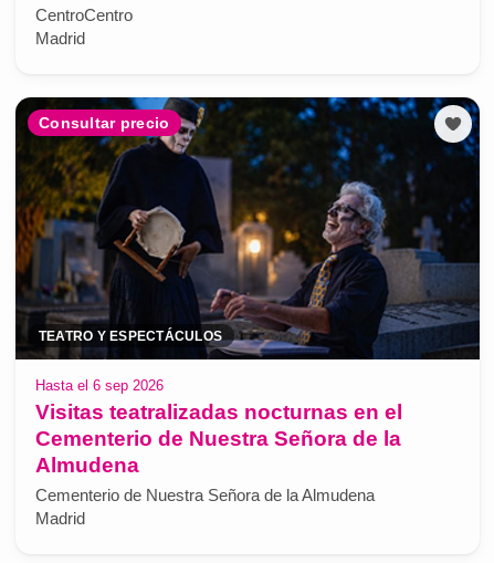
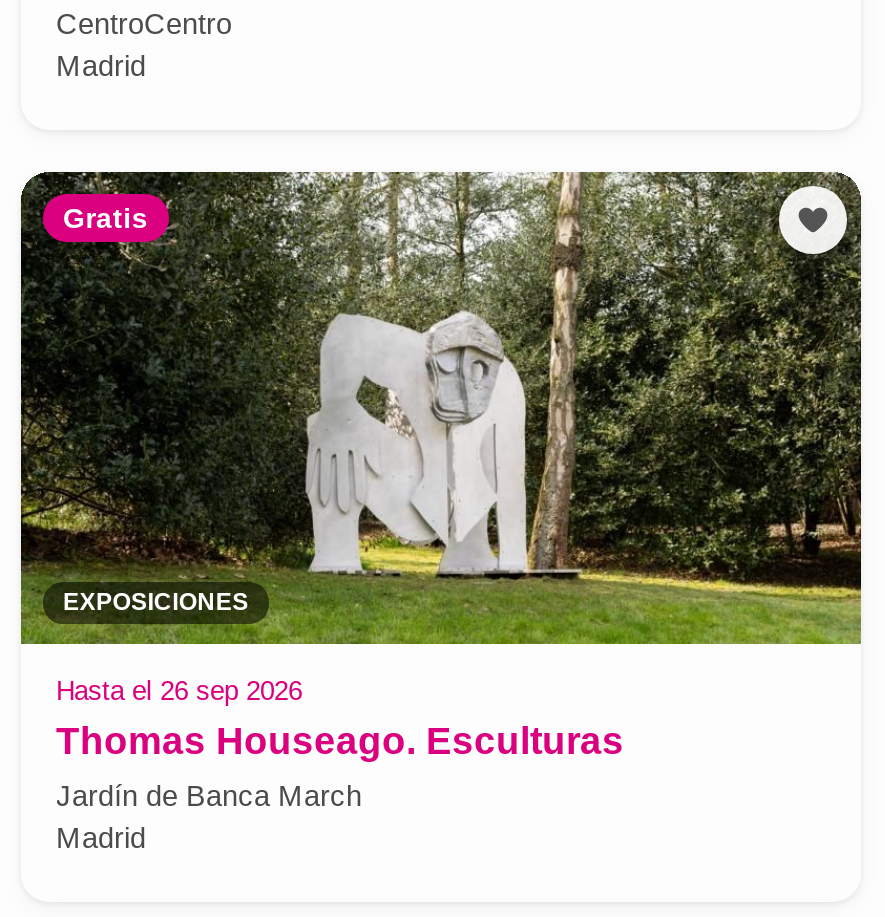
[15,96,481,361] [image] | Consultar precio -> [19,170,863,646] [image] | Gratis
[39,328,222,344] TEATRO Y ESPECTÁCULOS -> [63,589,249,617] EXPOSICIONES
[35,377,402,505] Hasta el 6 sep 2026 | Visitas teatralizadas nocturnas en el | Cementerio de Nuestra Señora de la | Almudena | Cementerio de Nuestra Señora de la Almudena -> [56,677,624,813] Hasta el 26 sep 2026 | Thomas Houseago. Esculturas | Jardín de Banca March

